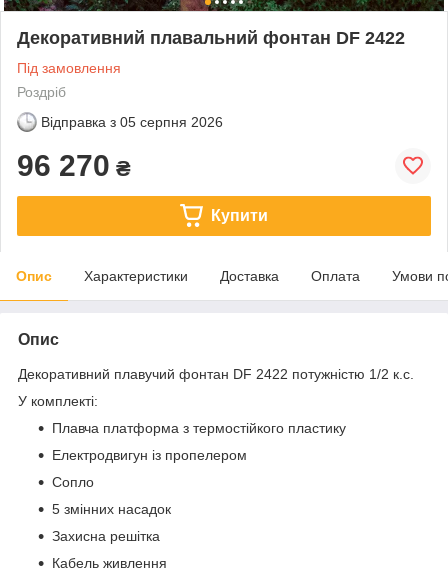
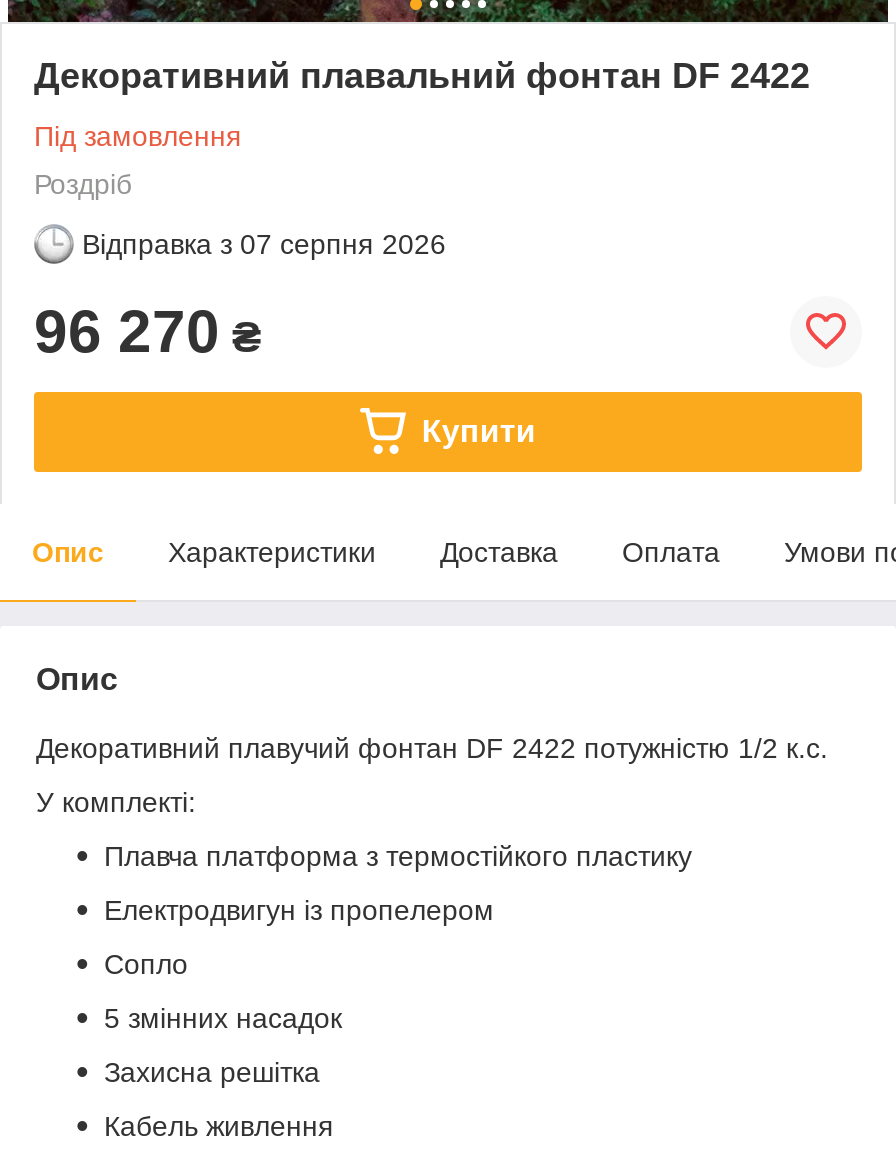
[41,114,223,130] Відправка з 05 серпня 2026 -> [82,228,446,260] Відправка з 07 серпня 2026

